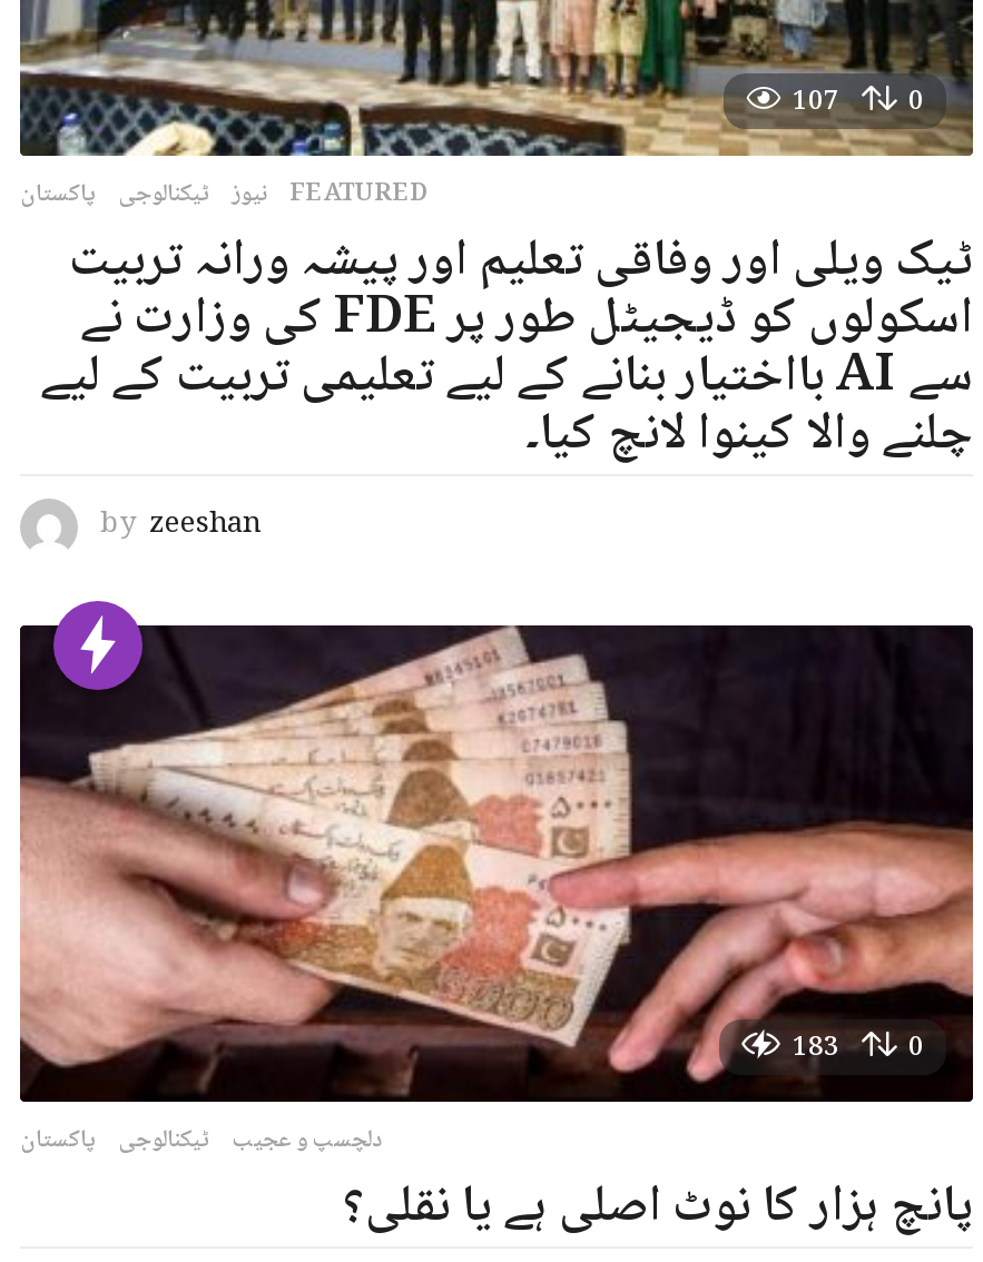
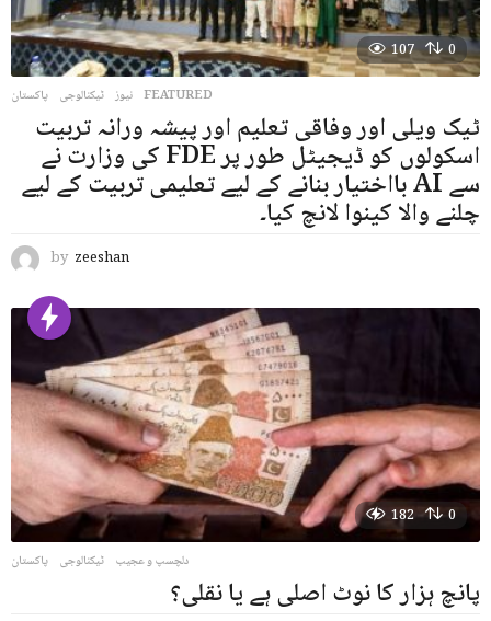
[793,1025,924,1072] 183 0 -> [391,505,456,528] 182 0

